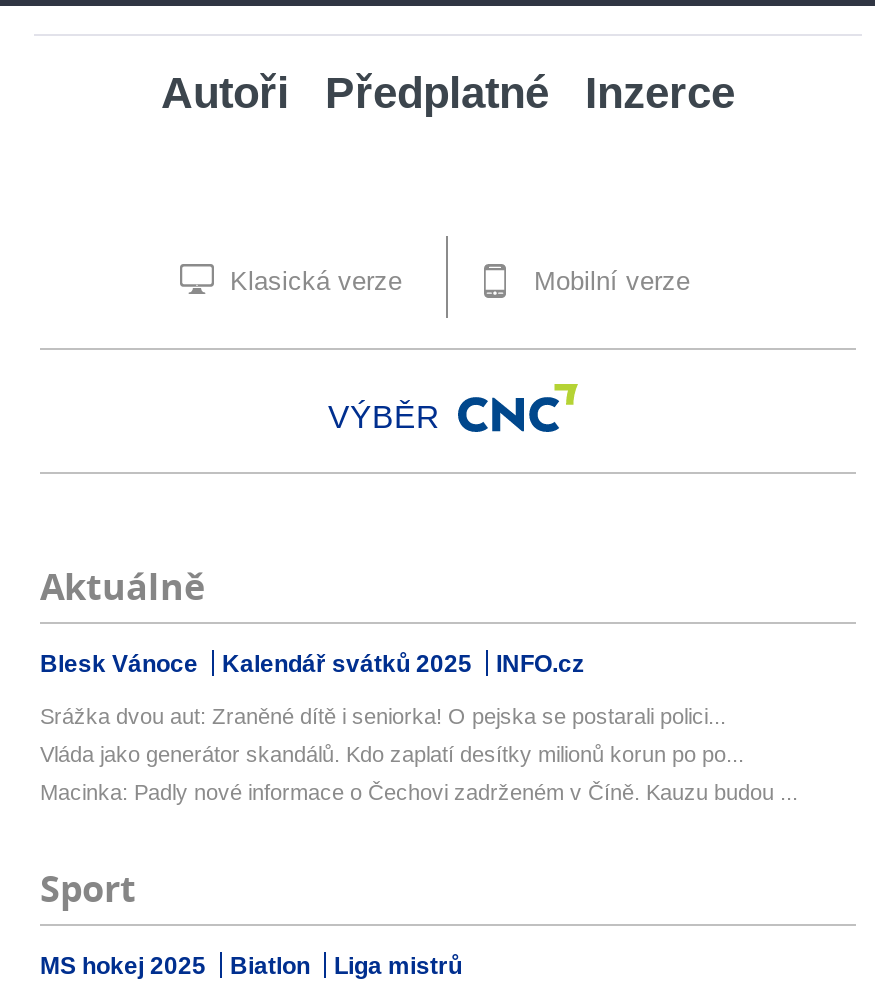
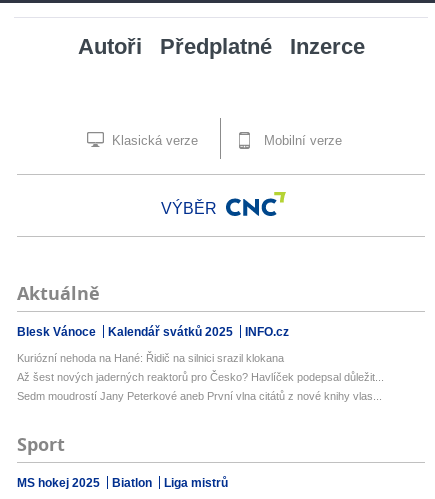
[40,704,726,728] Srážka dvou aut: Zraněné dítě i seniorka! O pejska se postarali polici... -> [17,352,284,364] Kuriózní nehoda na Hané: Řidič na silnici srazil klokana
[40,742,744,766] Vláda jako generátor skandálů. Kdo zaplatí desítky milionů korun po po... -> [17,371,384,383] Až šest nových jaderných reaktorů pro Česko? Havlíček podepsal důležit...
[40,780,798,804] Macinka: Padly nové informace o Čechovi zadrženém v Číně. Kauzu budou ... -> [17,390,382,402] Sedm moudrostí Jany Peterkové aneb První vlna citátů z nové knihy vlas...

